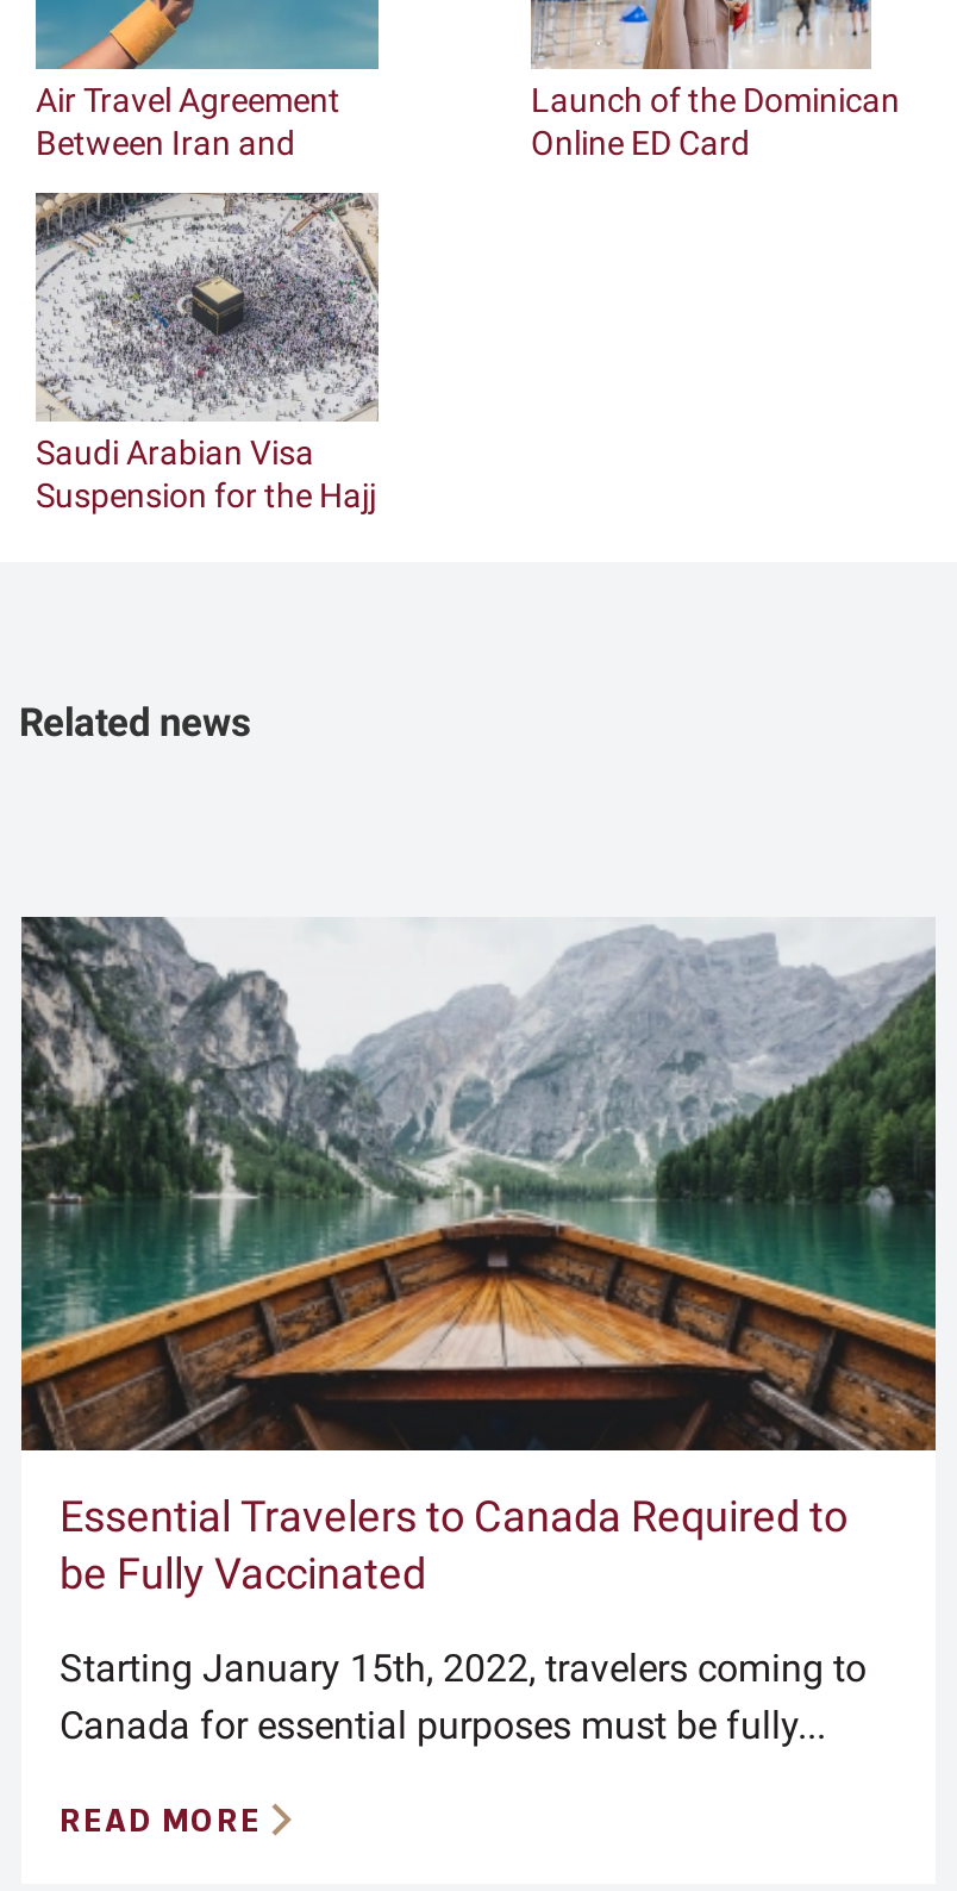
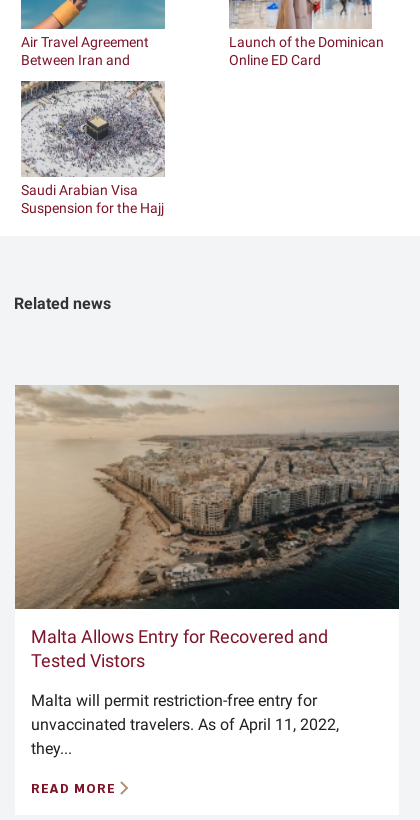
[19,917,938,1598] [image] | Essential Travelers to Canada Required to | be Fully Vaccinated -> [14,384,399,671] [image] | Malta Allows Entry for Recovered and | Tested Vistors
[60,1645,867,1748] Starting January 15th, 2022, travelers coming to | Canada for essential purposes must be fully... -> [31,691,339,758] Malta will permit restriction-free entry for | unvaccinated travelers. As of April 11, 2022, | they...

